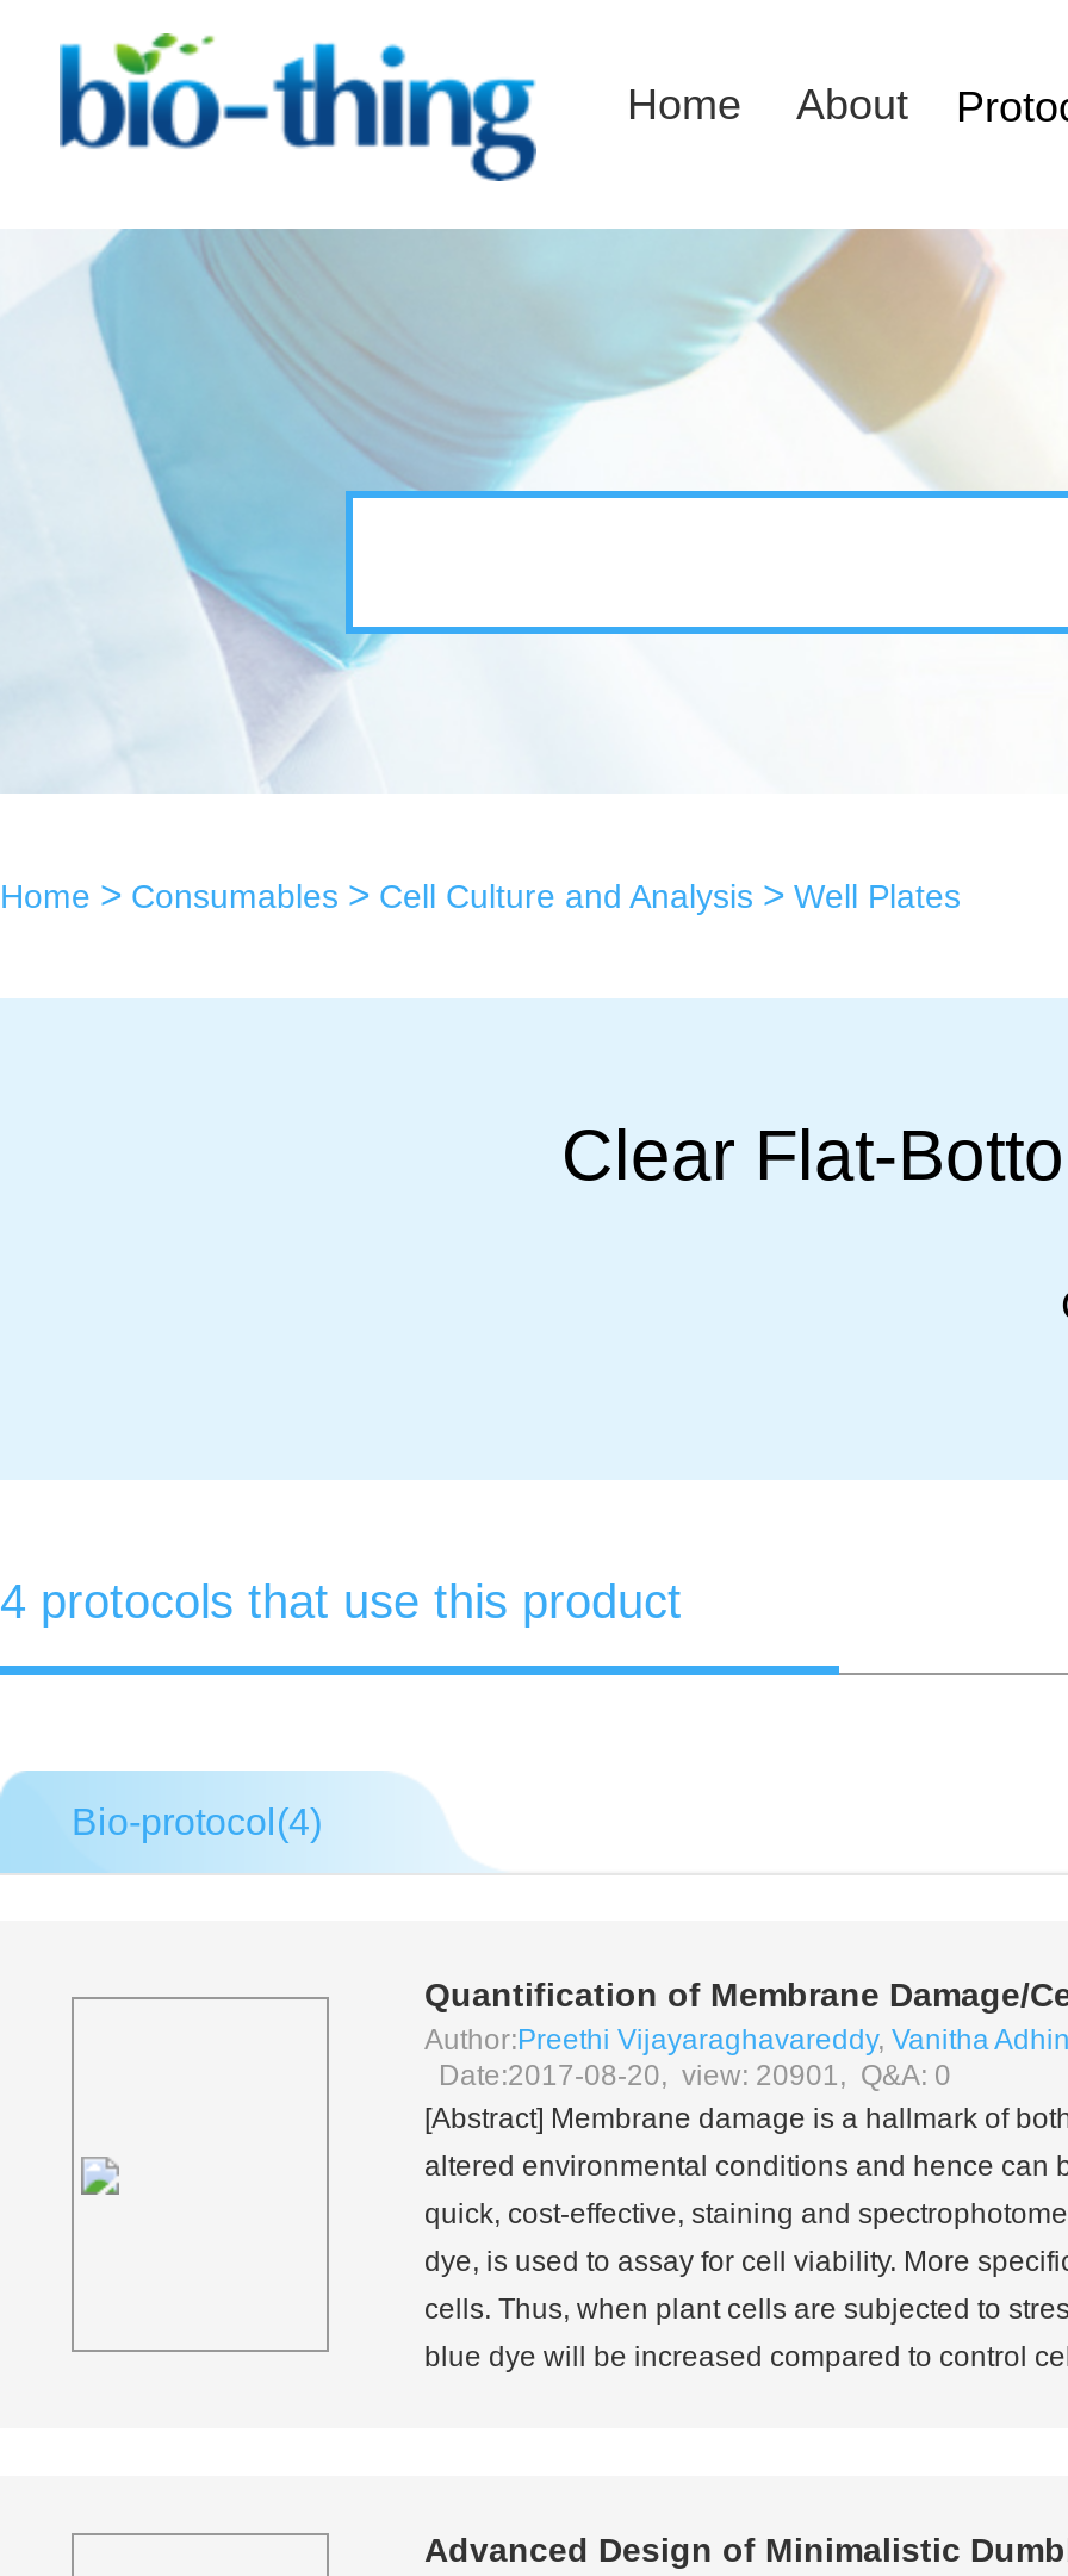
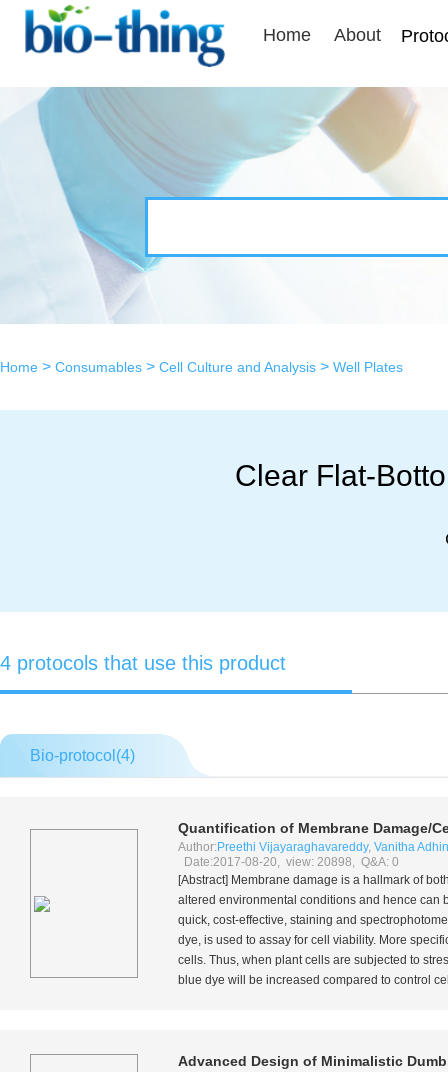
[424,2059,951,2092] Date:2017-08-20, view: 20901, Q&A: 0 -> [178,855,399,869] Date:2017-08-20, view: 20898, Q&A: 0

